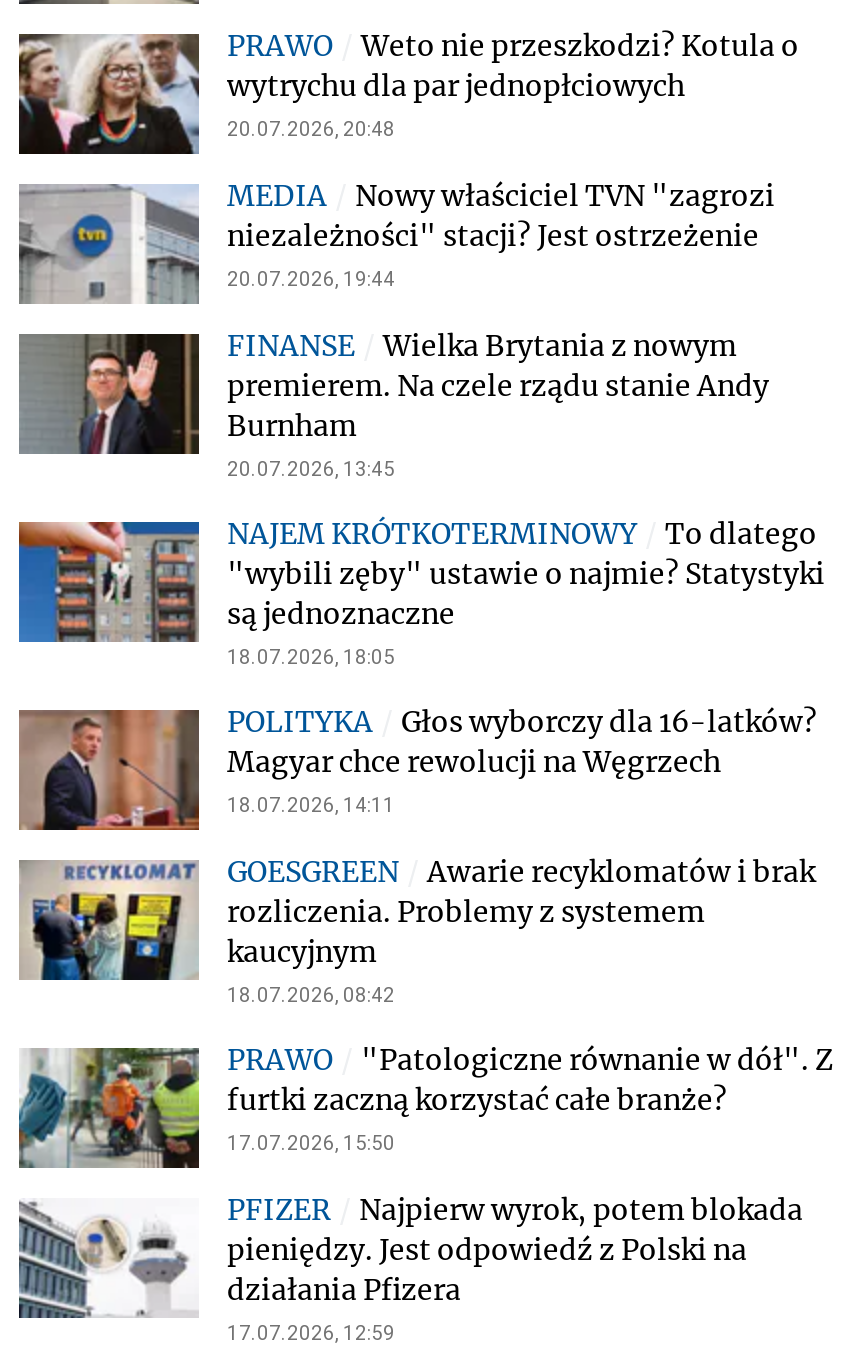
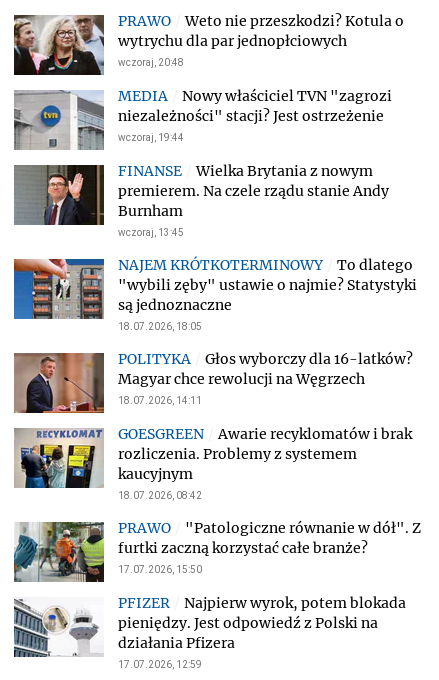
[227,118,395,140] 20.07.2026, 20:48 -> [118,57,184,68] wczoraj, 20:48
[227,268,395,290] 20.07.2026, 19:44 -> [118,132,184,143] wczoraj, 19:44
[227,458,395,480] 20.07.2026, 13:45 -> [118,227,184,238] wczoraj, 13:45

